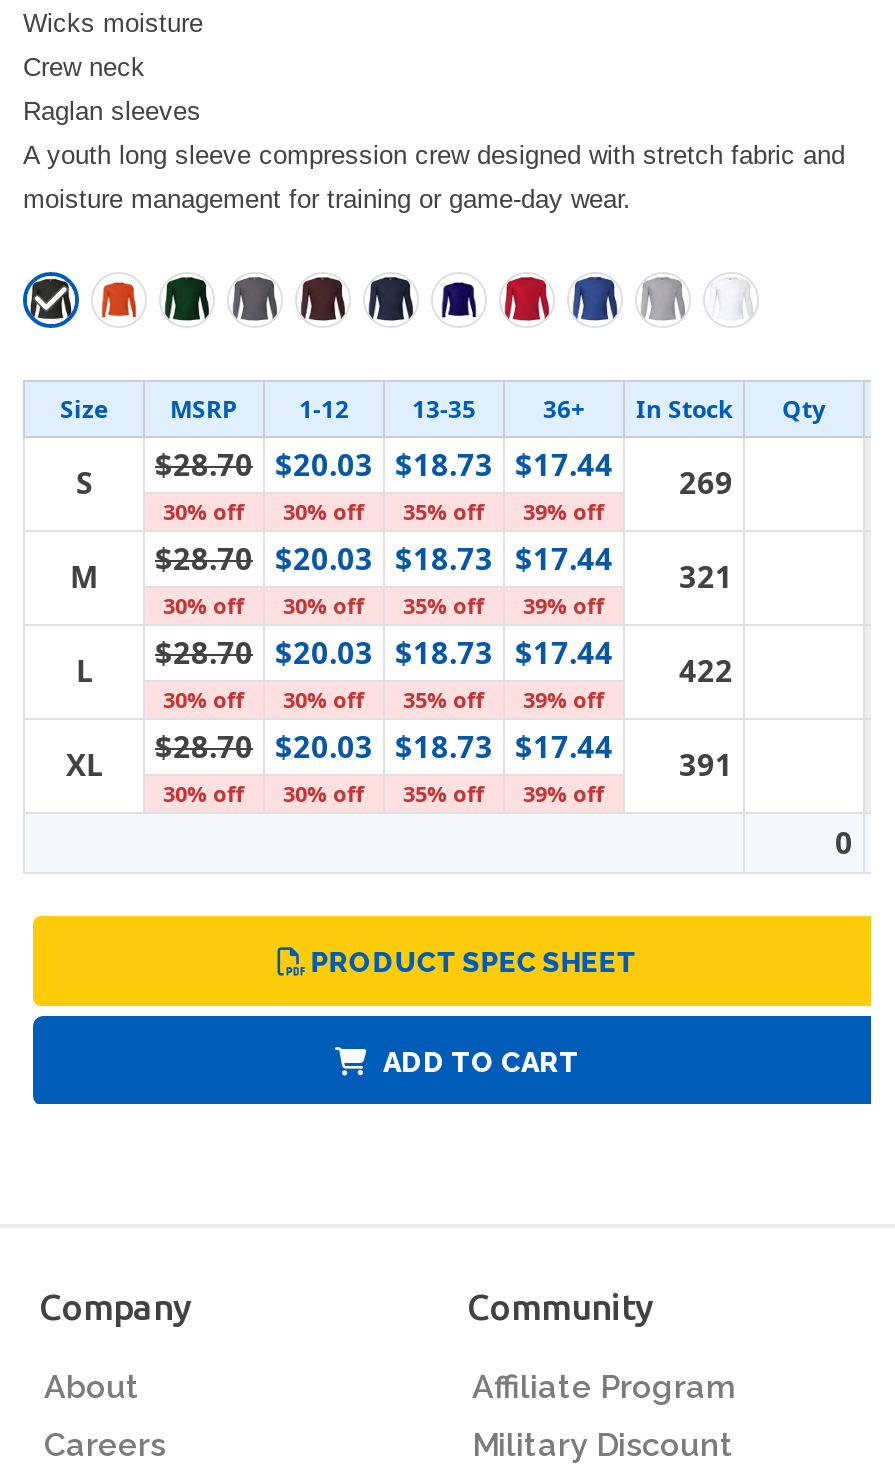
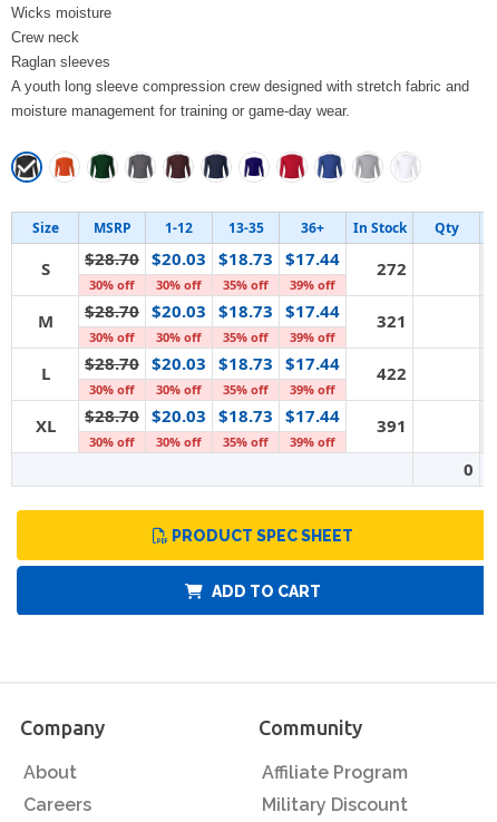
[76,444,733,502] S $28.70 $20.03 $18.73 $17.44 269 -> [41,247,407,280] S $28.70 $20.03 $18.73 $17.44 272

